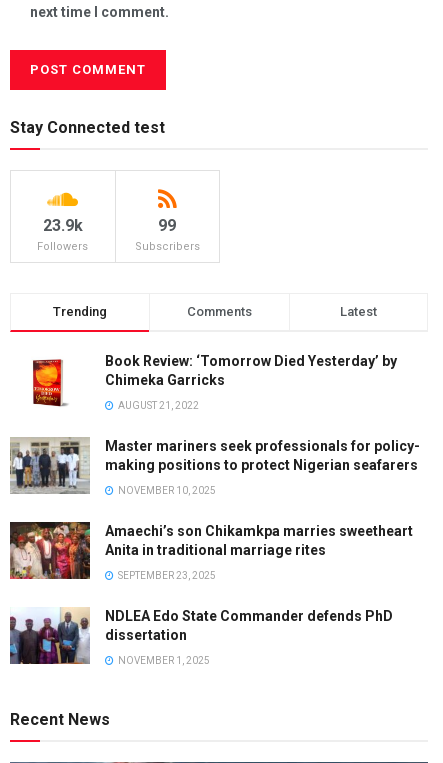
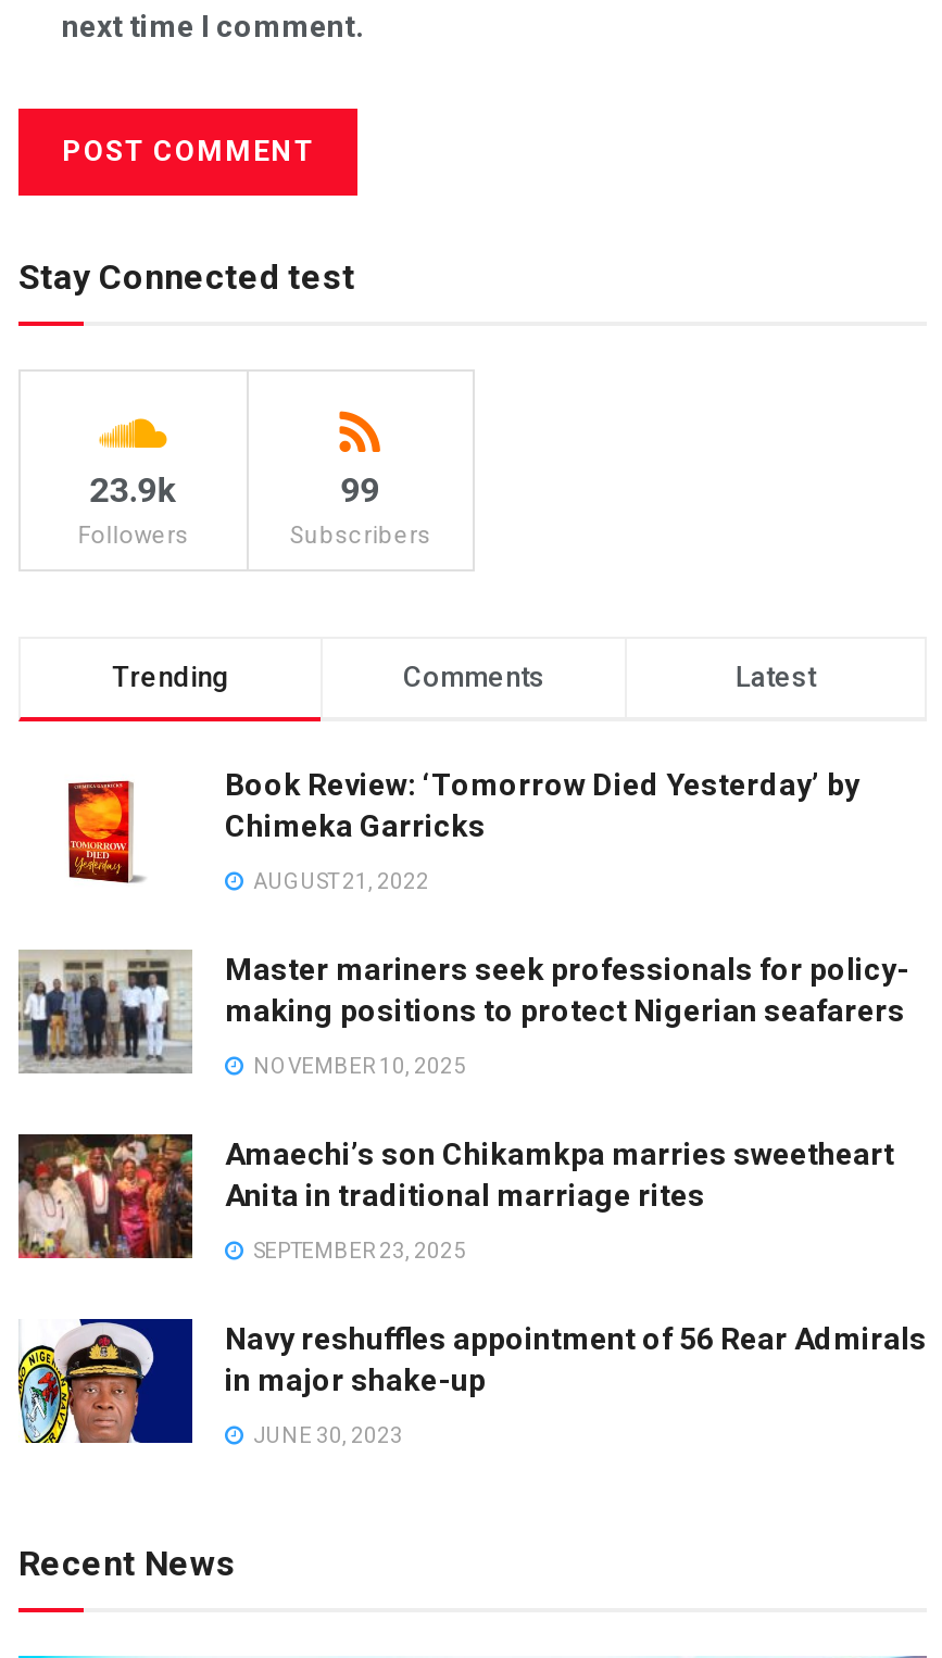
[9,607,393,665] [image] | NDLEA Edo State Commander defends PhD | dissertation -> [16,1317,927,1445] [image] | Navy reshuffles appointment of 56 Rear Admirals | in major shake-up
[116,655,210,666] NOVEMBER 1, 2025 -> [249,1424,403,1448] JUNE 30, 2023

